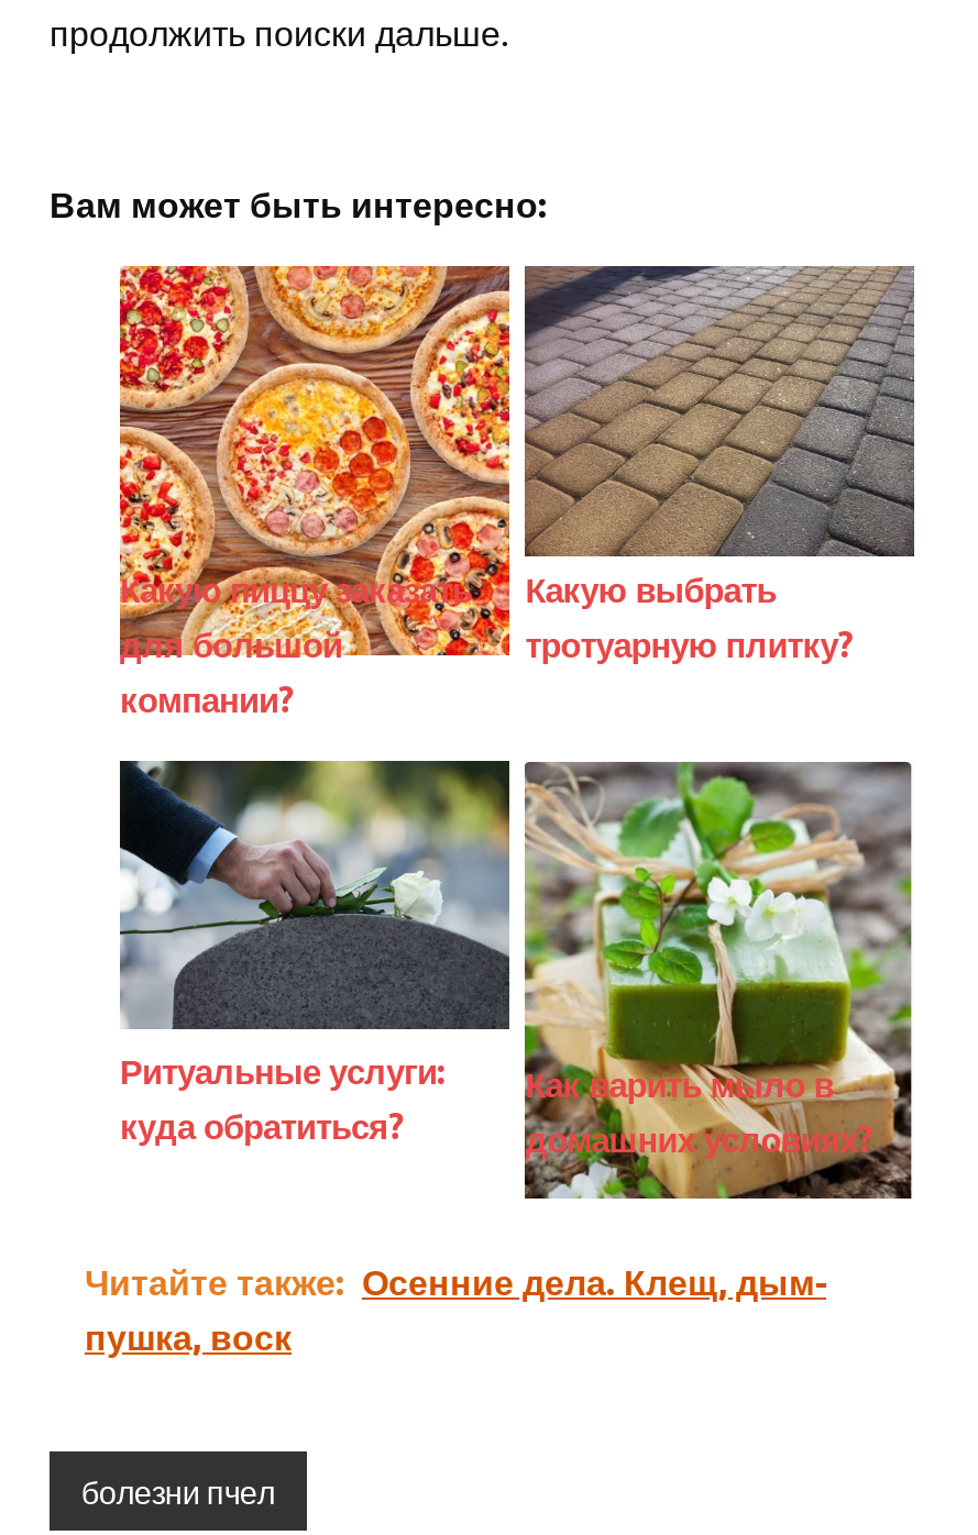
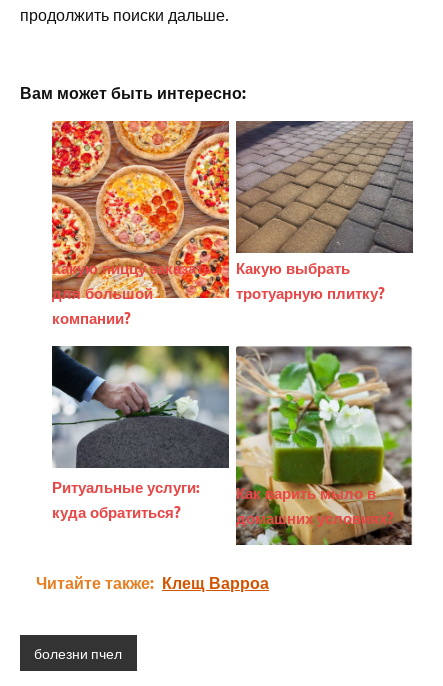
[85,1258,826,1360] Читайте также: Осенние дела. Клещ, дым- | пушка, воск -> [36,572,269,593] Читайте также: Клещ Варроа

